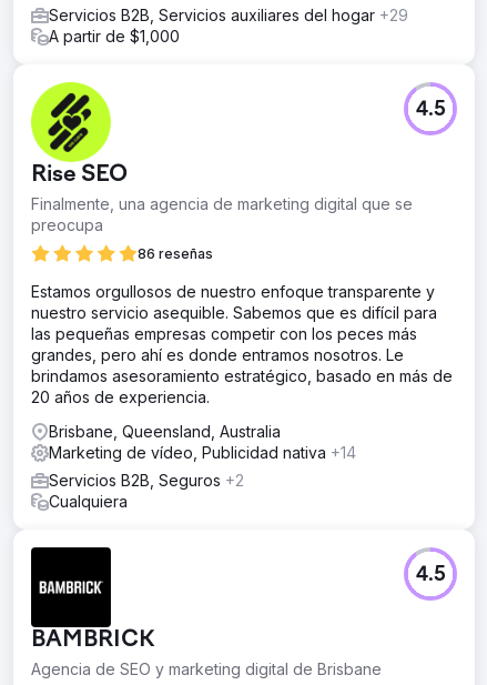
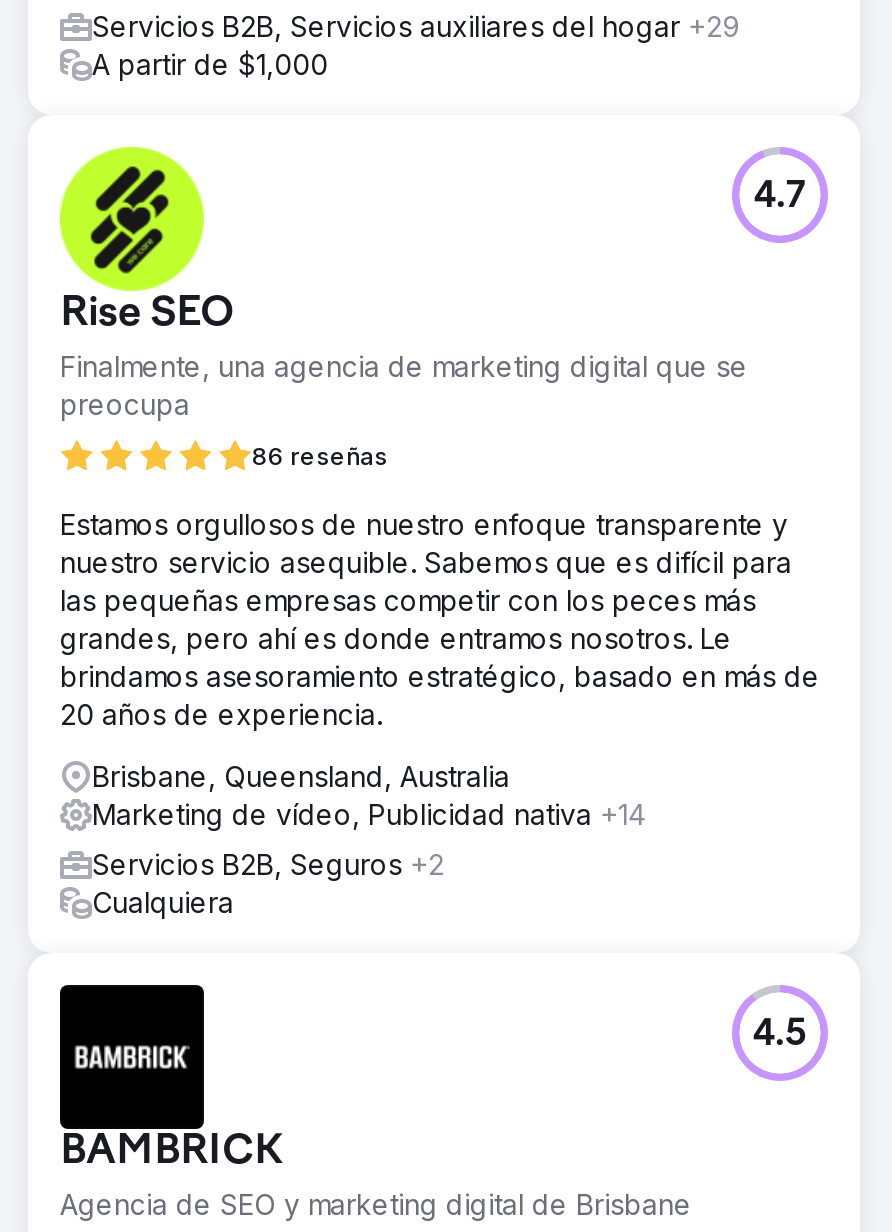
[415,100,445,121] 4.5 -> [754,179,806,217] 4.7

